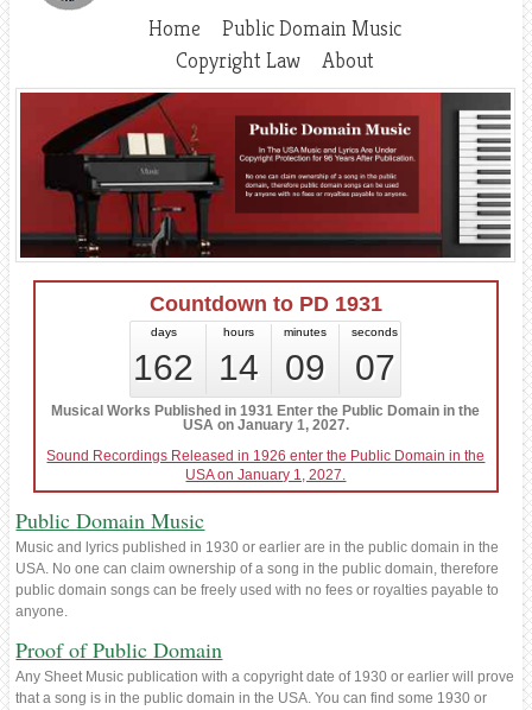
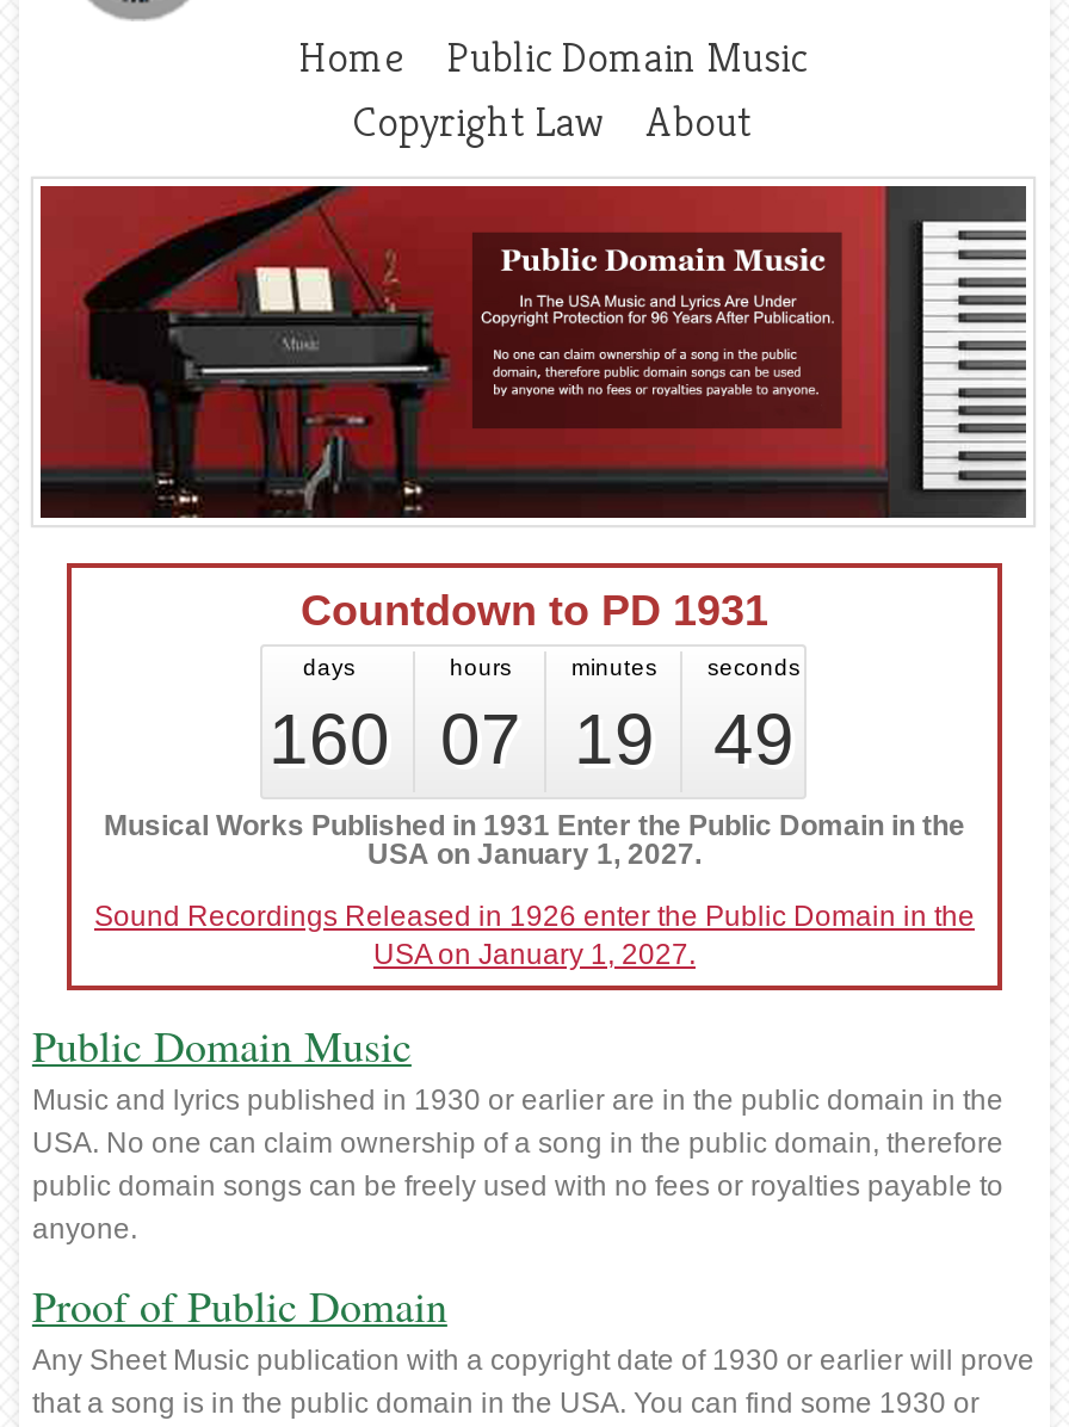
[134,348,194,388] 162 -> [268,700,390,779] 160
[219,348,259,388] 14 -> [440,700,521,779] 07
[286,348,326,388] 09 -> [574,700,655,779] 19
[355,348,395,388] 07 -> [713,700,795,779] 49

